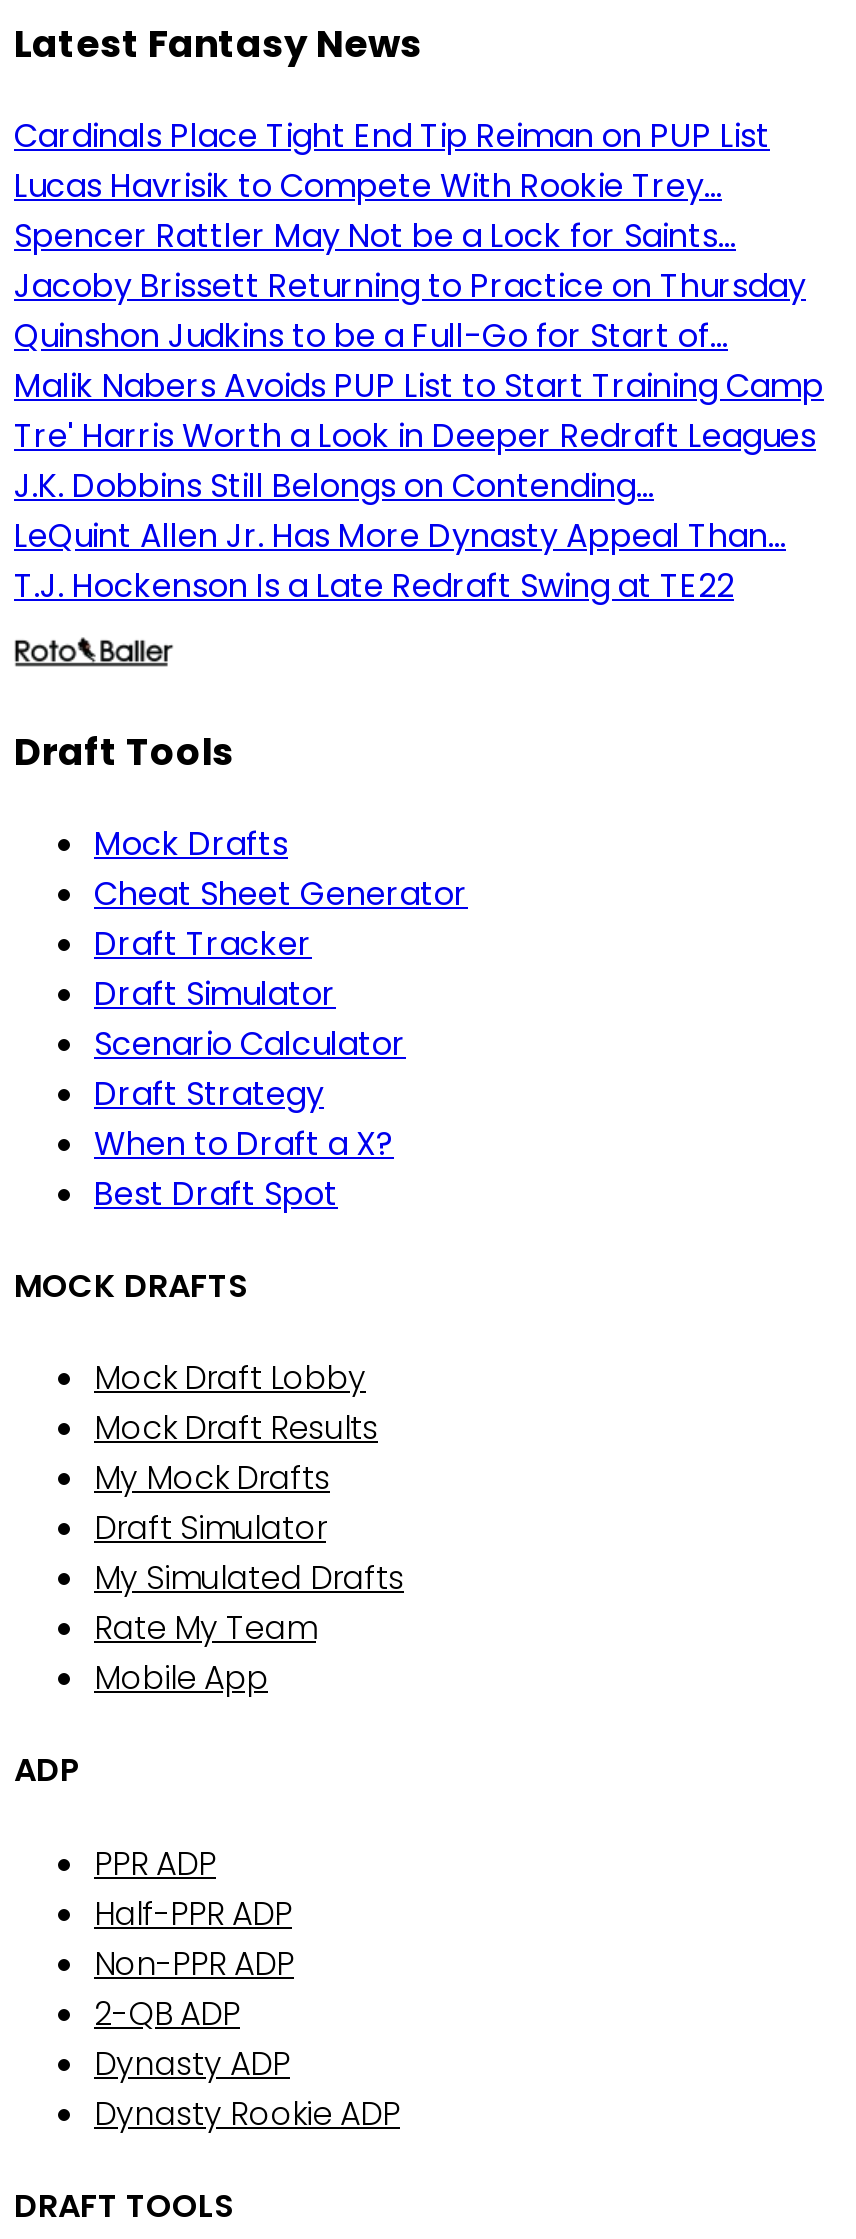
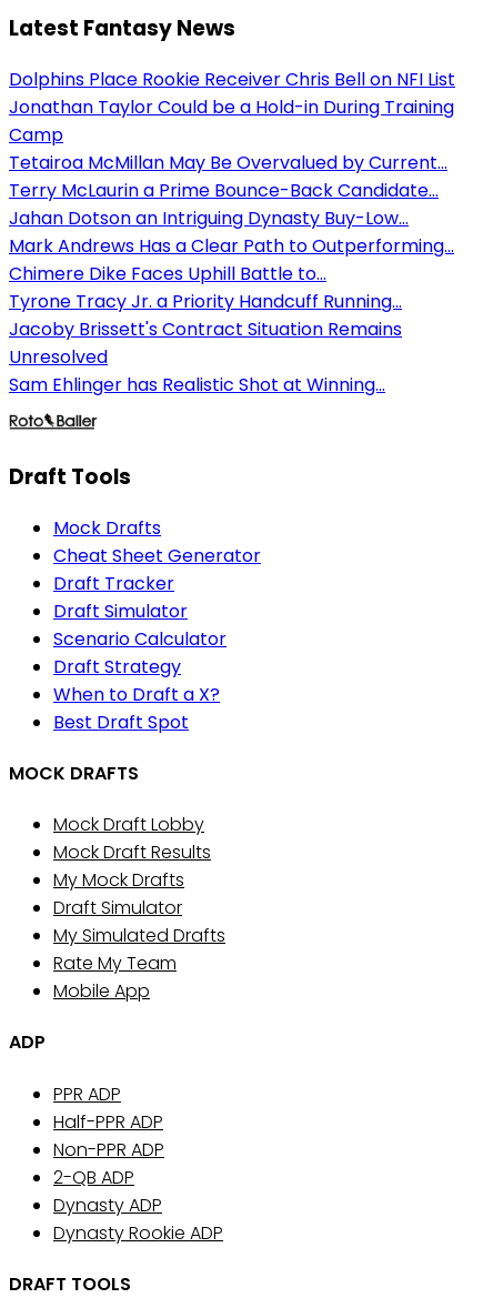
[14,113,824,609] Cardinals Place Tight End Tip Reiman on PUP List | Lucas Havrisik to Compete With Rookie Trey... | Spencer Rattler May Not be a Lock for Saints... | Jacoby Brissett Returning to Practice on Thursday | Quinshon Judkins to be a Full-Go for Start of... | Malik Nabers Avoids PUP List to Start Training Camp | Tre' Harris Worth a Look in Deeper Redraft Leagues | J.K. Dobbins Still Belongs on Contending... | LeQuint Allen Jr. Has More Dynasty Appeal Than... | T.J. Hockenson Is a Late Redraft Swing at TE22 -> [9,67,455,398] Dolphins Place Rookie Receiver Chris Bell on NFI List | Jonathan Taylor Could be a Hold-in During Training | Camp | Tetairoa McMillan May Be Overvalued by Current... | Terry McLaurin a Prime Bounce-Back Candidate... | Jahan Dotson an Intriguing Dynasty Buy-Low... | Mark Andrews Has a Clear Path to Outperforming... | Chimere Dike Faces Uphill Battle to... | Tyrone Tracy Jr. a Priority Handcuff Running... | Jacoby Brissett's Contract Situation Remains | Unresolved | Sam Ehlinger has Realistic Shot at Winning...

